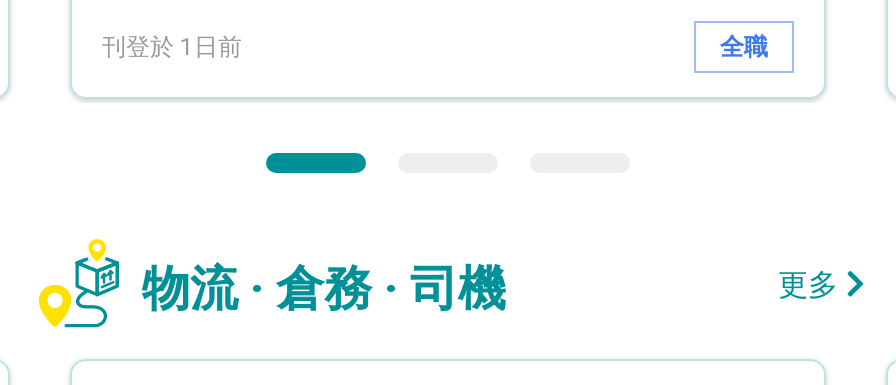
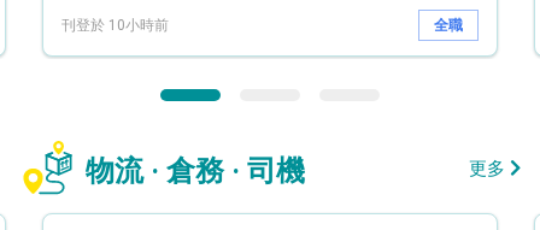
[102,32,242,60] 刊登於 1日前 -> [61,16,169,33] 刊登於 10小時前

